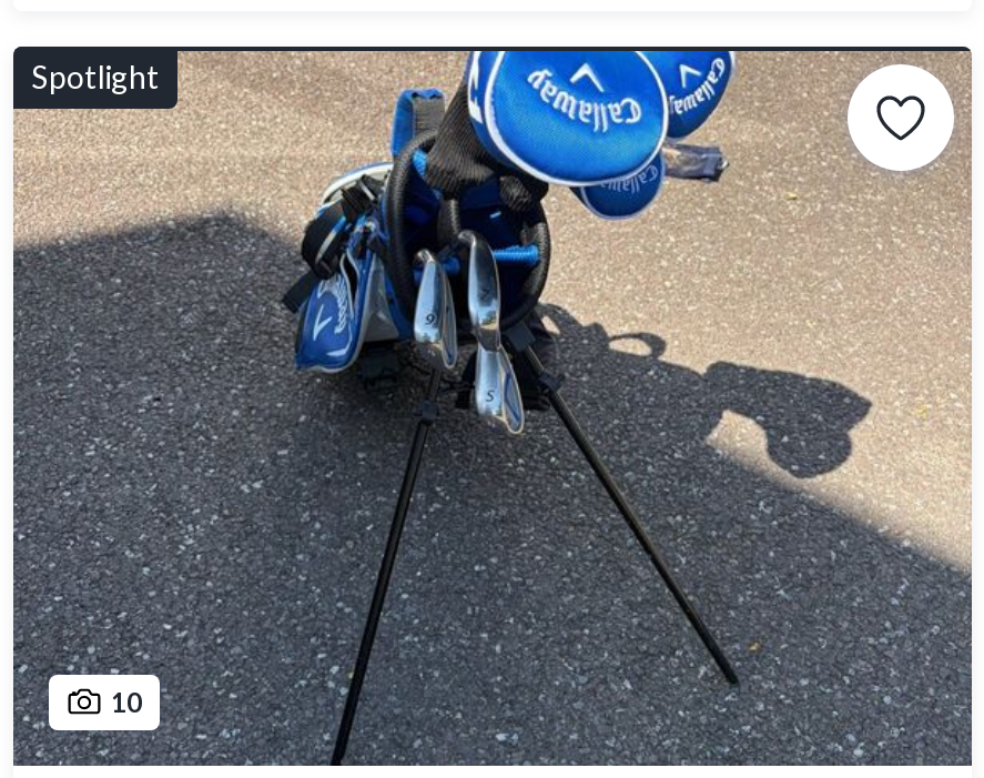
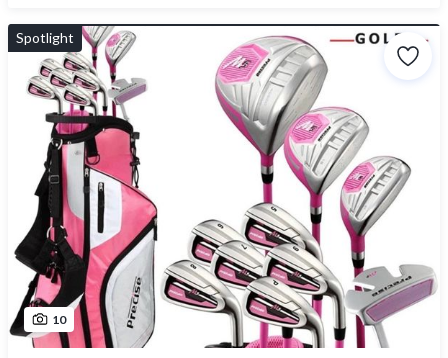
[11,49,974,768] [image] -> [8,26,440,349] [image]

